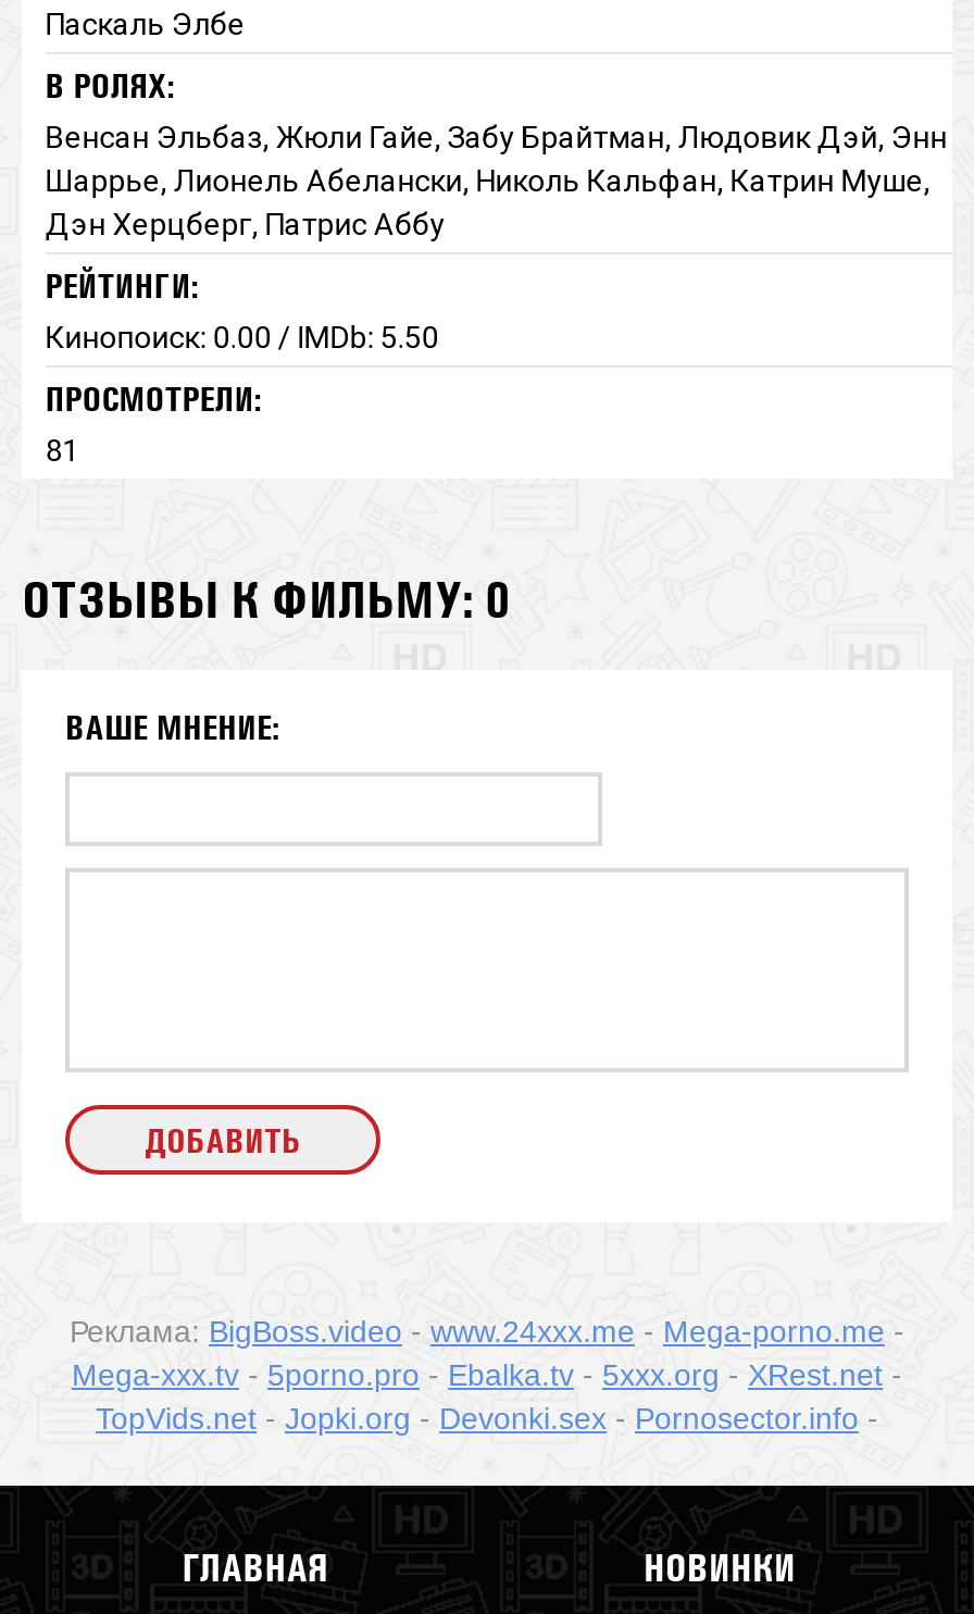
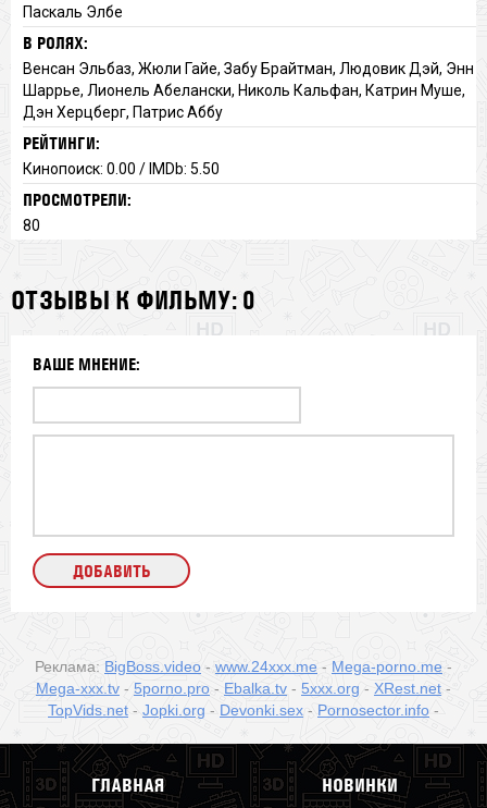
[45,433,80,467] 81 -> [23,217,40,234] 80

